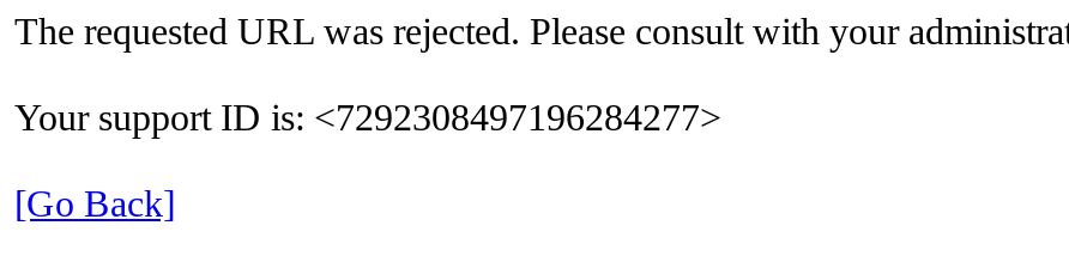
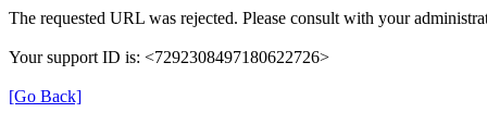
[14,97,721,138] Your support ID is: <7292308497196284277> -> [9,48,329,66] Your support ID is: <7292308497180622726>

